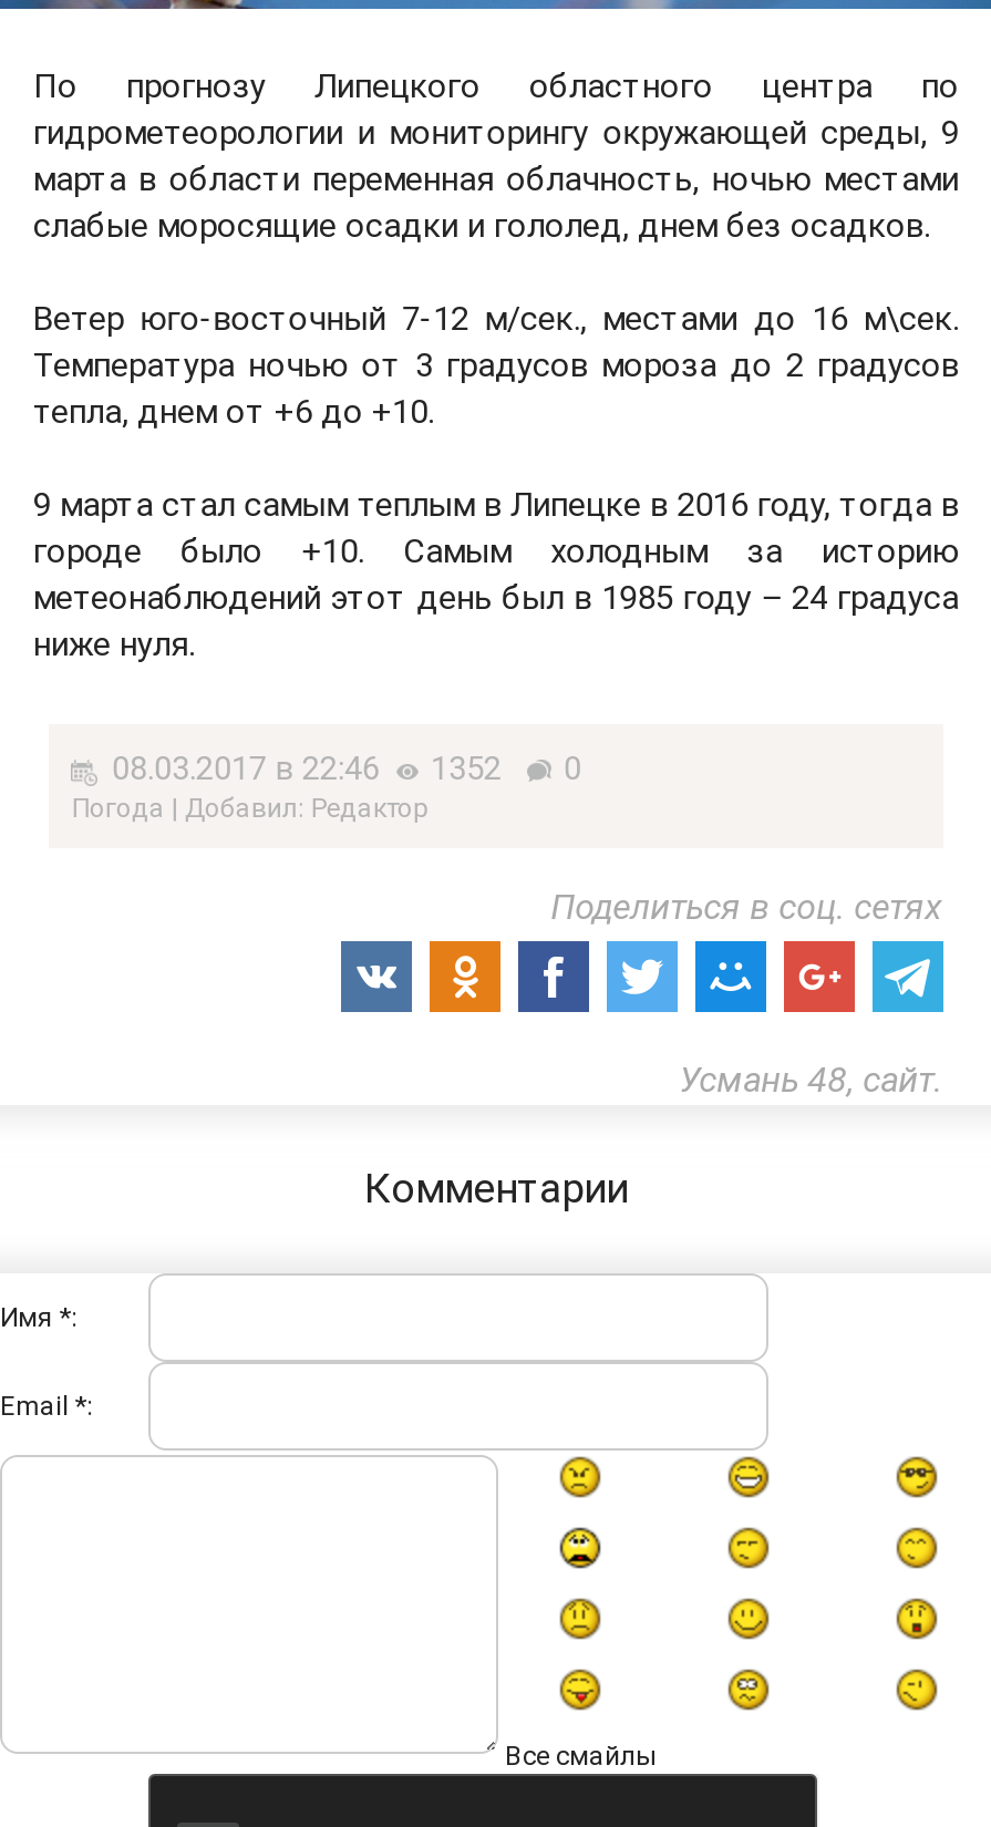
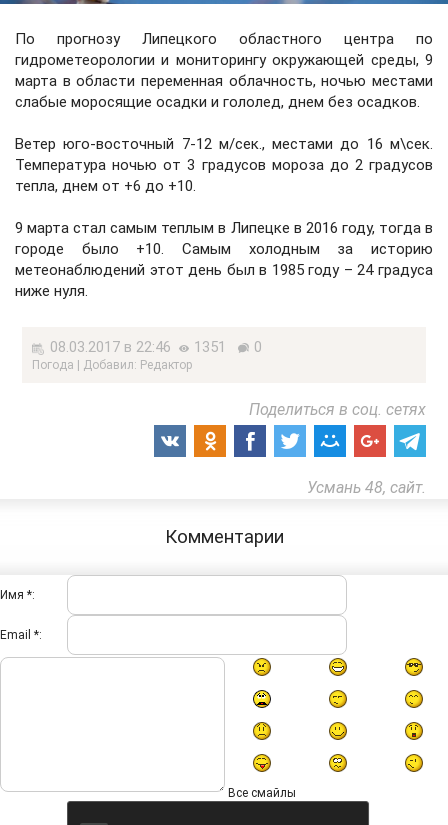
[112,749,581,788] 08.03.2017 в 22:46 1352 0 -> [50,338,262,356] 08.03.2017 в 22:46 1351 0

